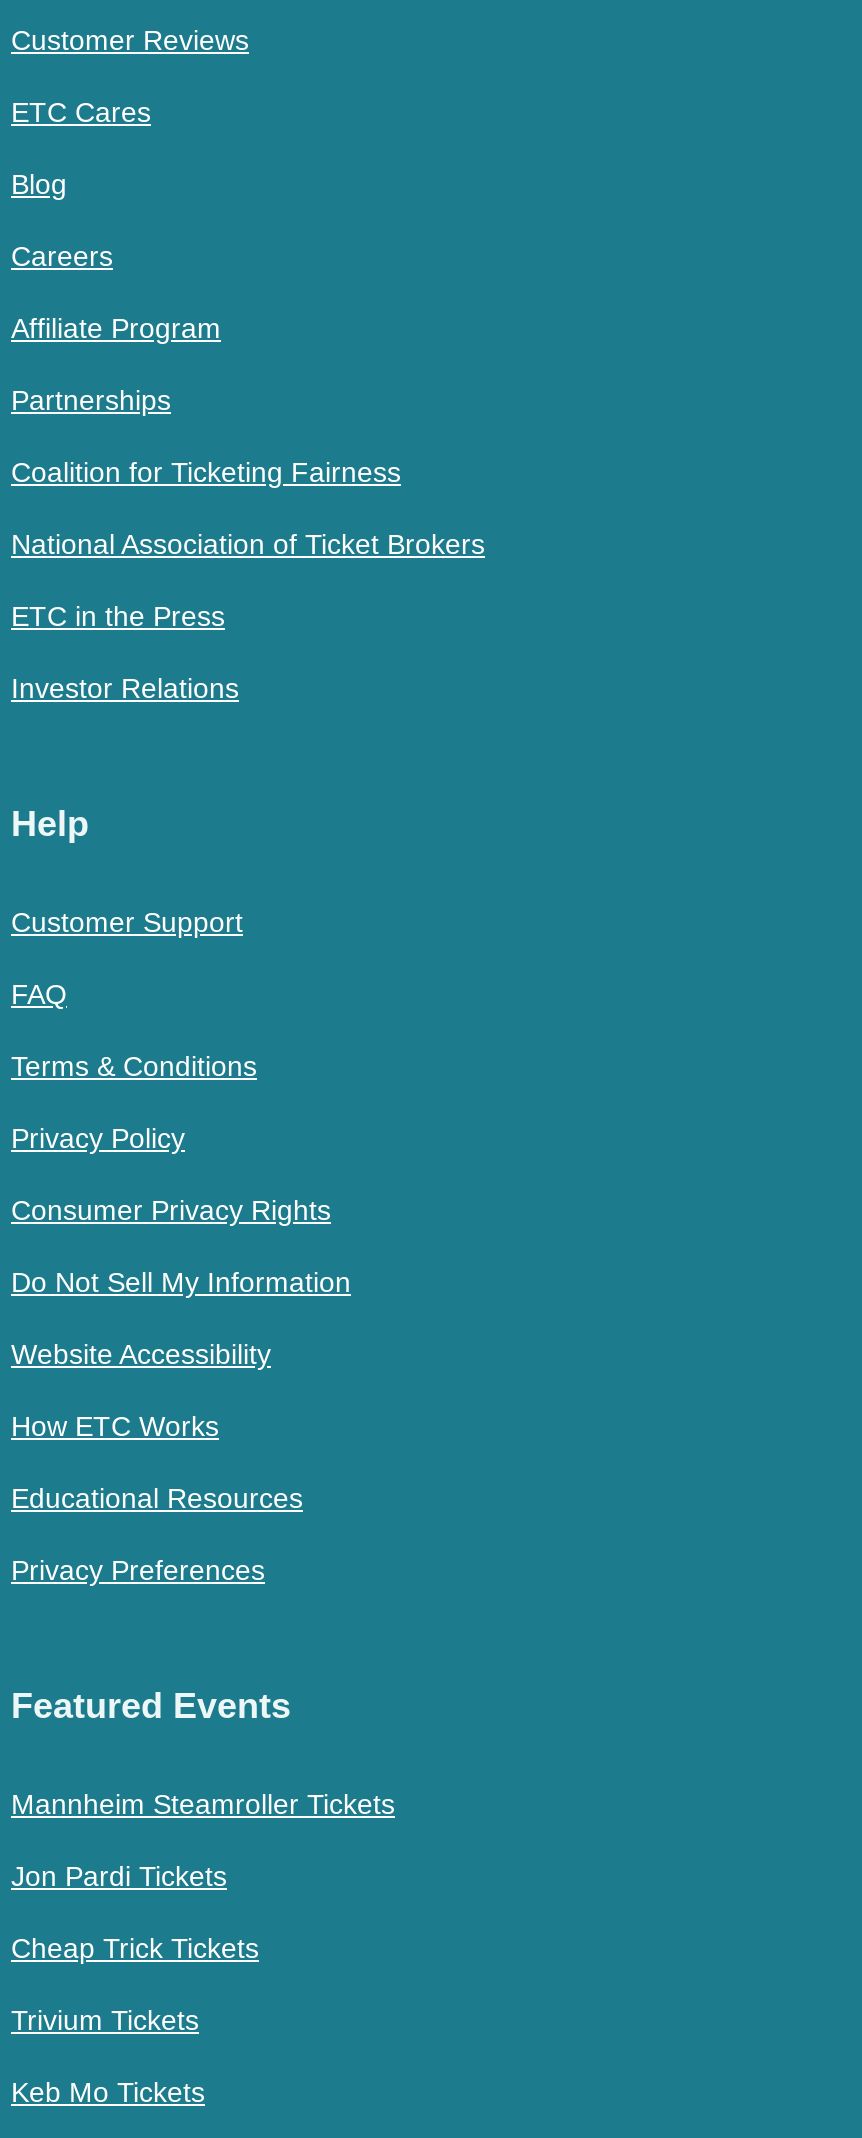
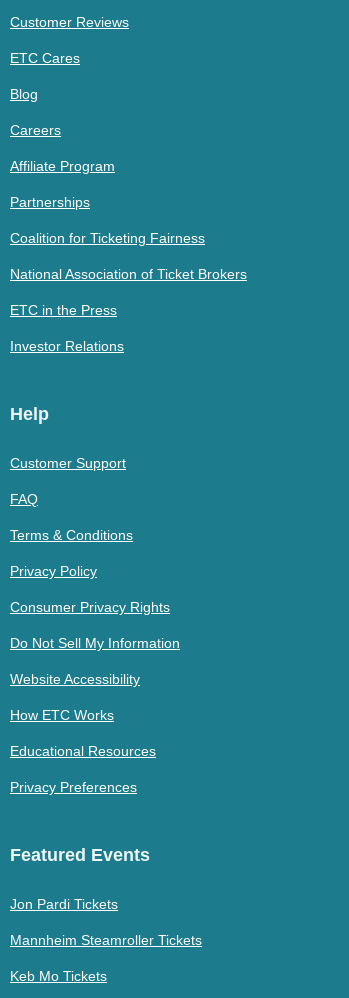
moved [11,1787,395,1819] -> [10,931,202,947]: Mannheim Steamroller Tickets
[11,1931,259,2035] Cheap Trick Tickets | Trivium Tickets -> none

